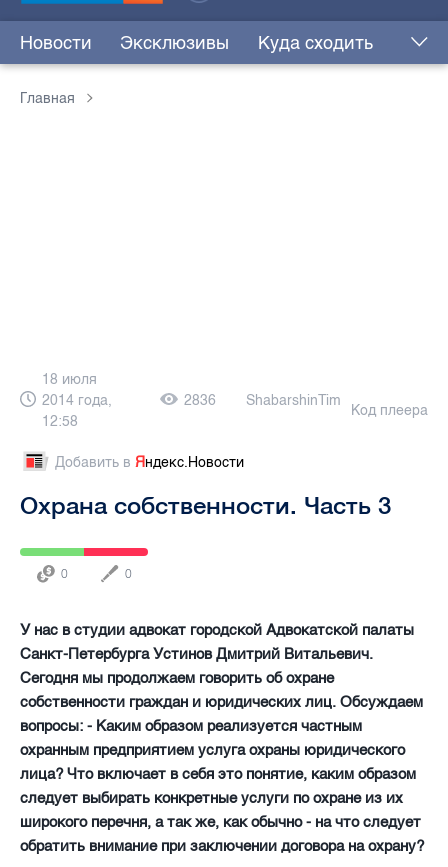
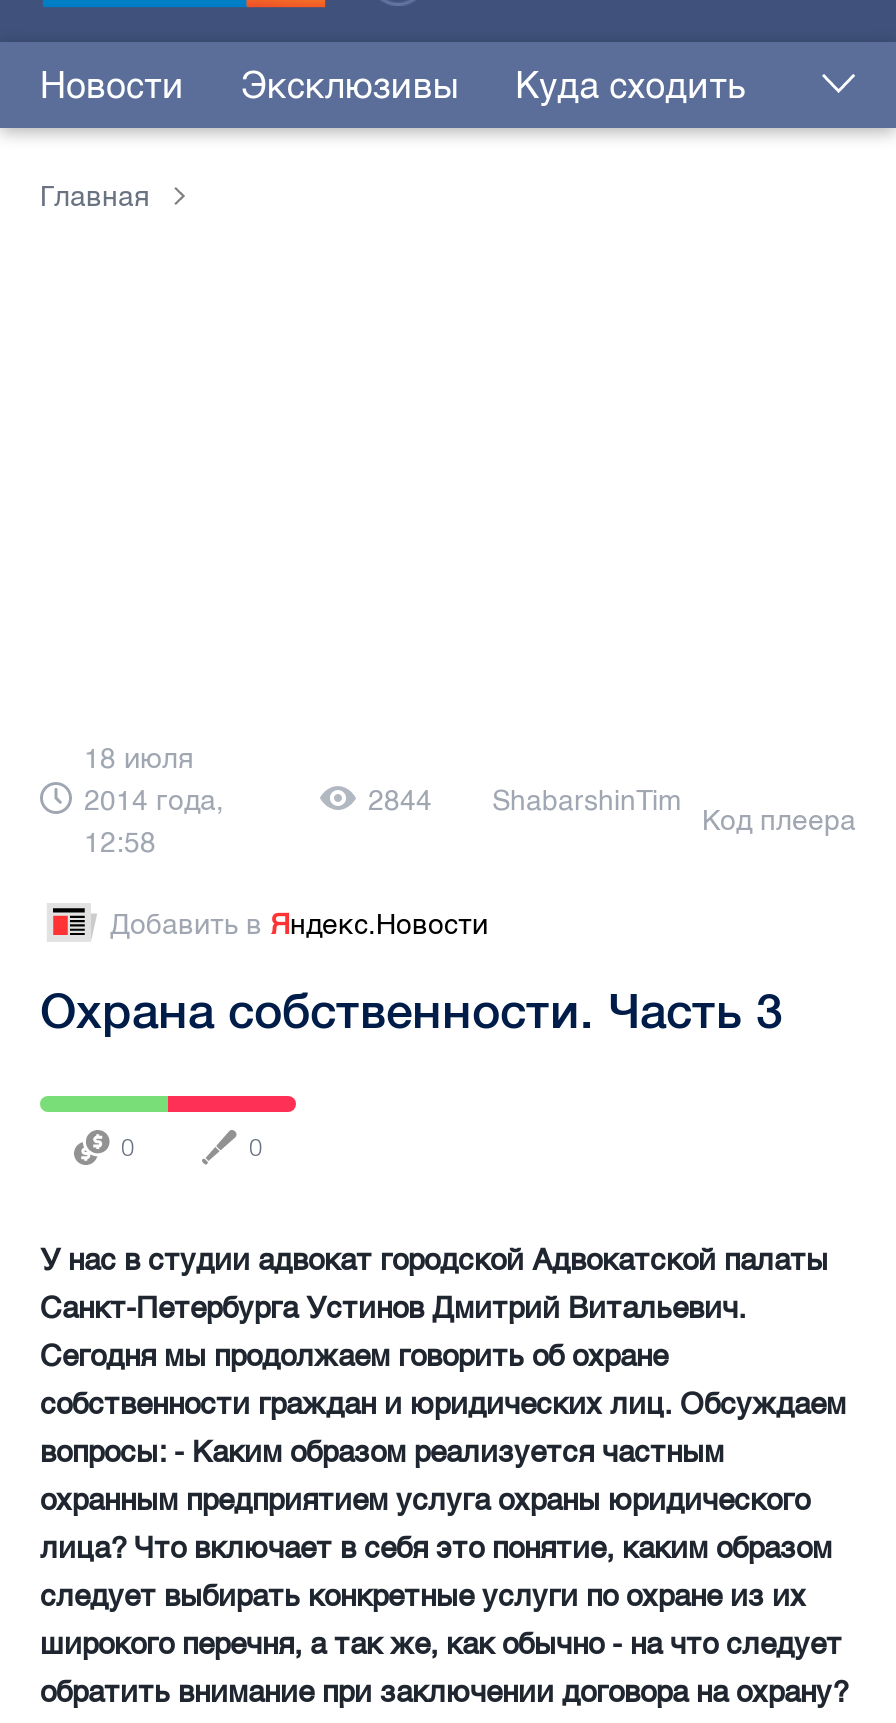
[184,392,341,409] 2836 ShabarshinTim -> [368,783,682,817] 2844 ShabarshinTim

